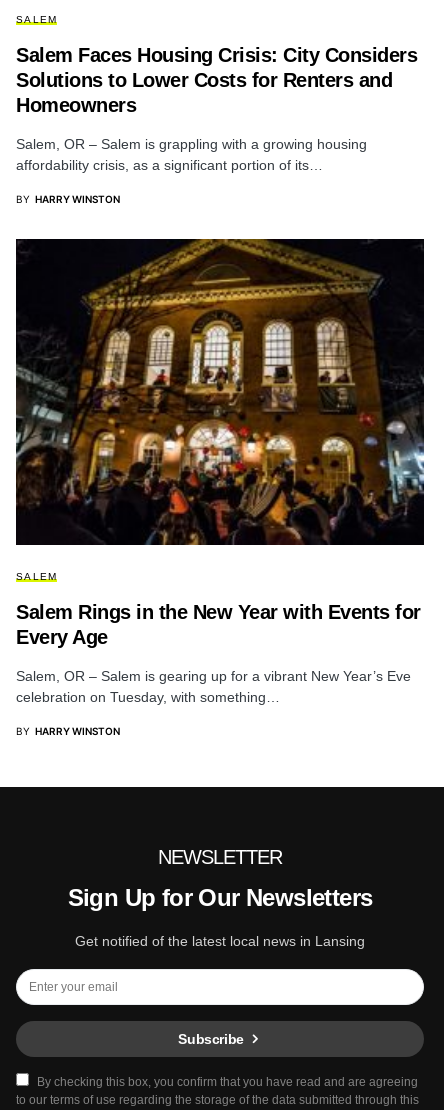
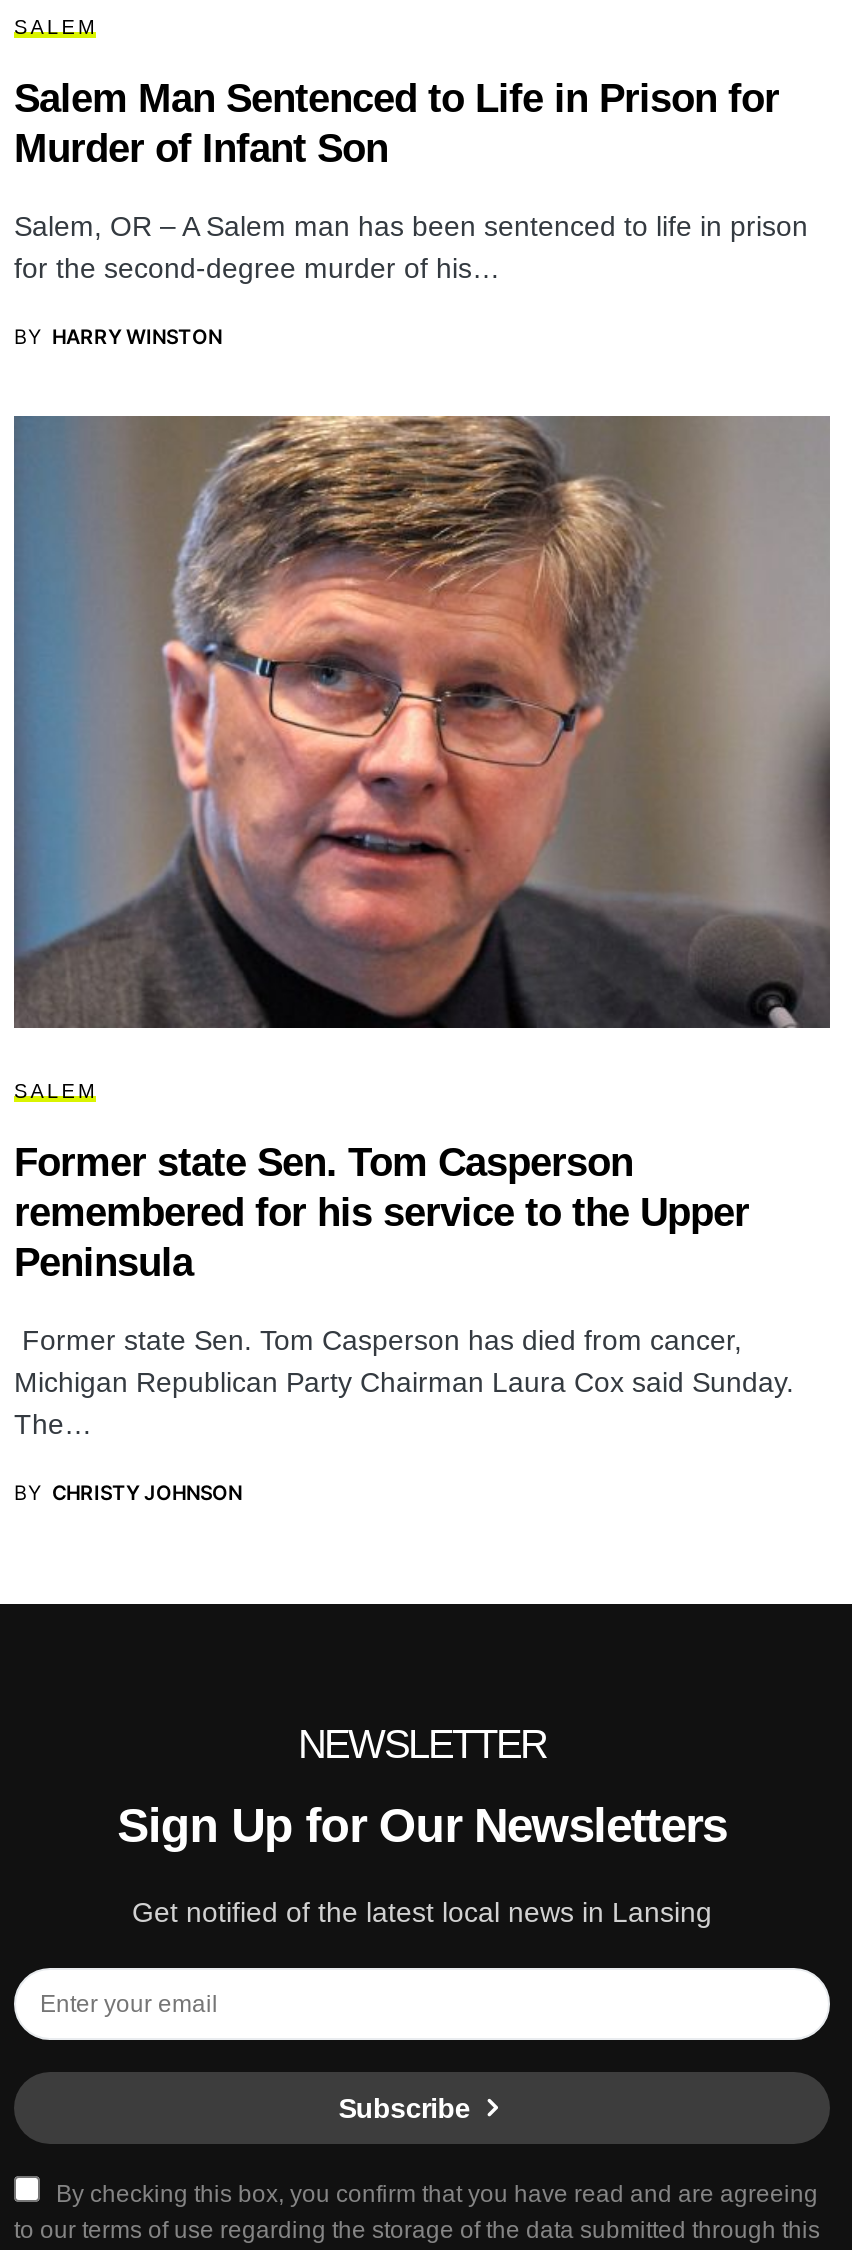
[16,44,417,116] Salem Faces Housing Crisis: City Considers | Solutions to Lower Costs for Renters and | Homeowners -> [14,77,779,171] Salem Man Sentenced to Life in Prison for | Murder of Infant Son
[16,136,367,173] Salem, OR – Salem is grappling with a growing housing | affordability crisis, as a significant portion of its… -> [14,211,808,285] Salem, OR – A Salem man has been sentenced to life in prison | for the second-degree murder of his…
moved [16,193,120,582] -> [14,325,222,1103]: BY HARRY WINSTON | SALEM
[15,238,425,546] [image] -> [12,414,832,1030] [image]
[16,601,420,648] Salem Rings in the New Year with Events for | Every Age -> [14,1141,749,1285] Former state Sen. Tom Casperson | remembered for his service to the Upper | Peninsula
[16,668,411,705] Salem, OR – Salem is gearing up for a vibrant New Year’s Eve | celebration on Tuesday, with something… -> [14,1325,794,1441] Former state Sen. Tom Casperson has died from cancer, | Michigan Republican Party Chairman Laura Cox said Sunday. | The…
[16,725,120,737] BY HARRY WINSTON -> [14,1481,242,1505] BY CHRISTY JOHNSON

